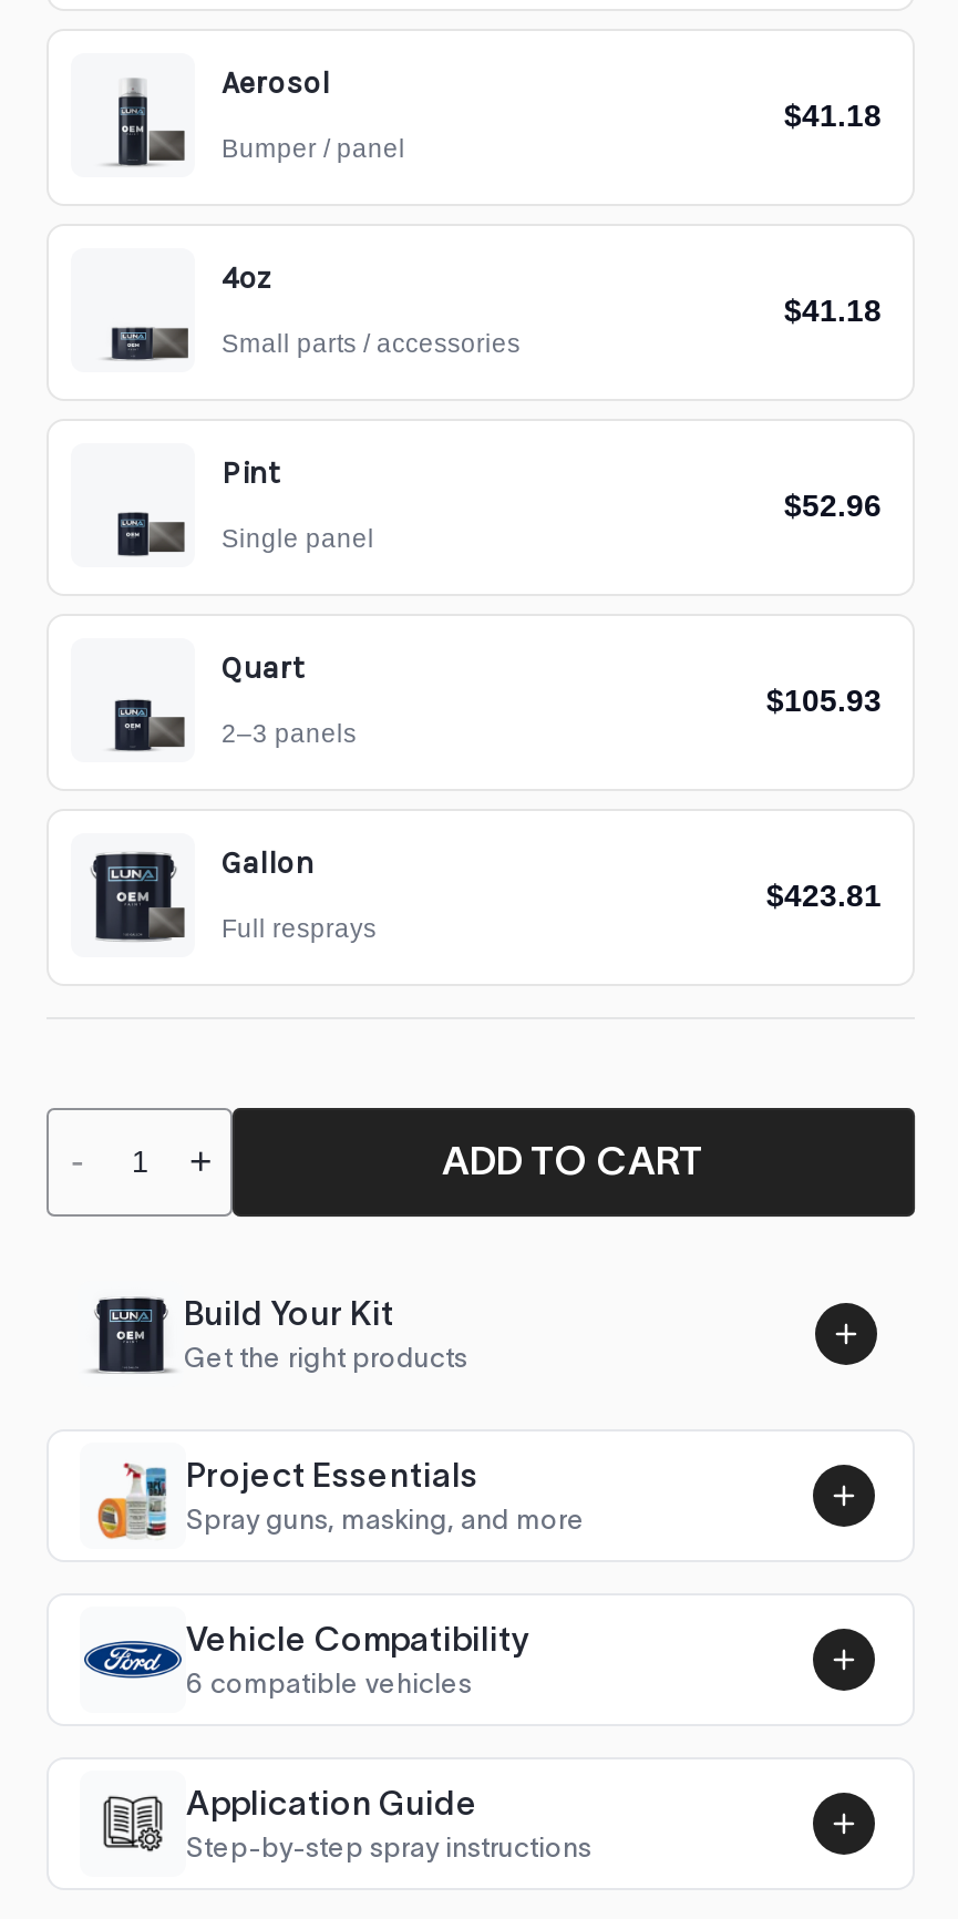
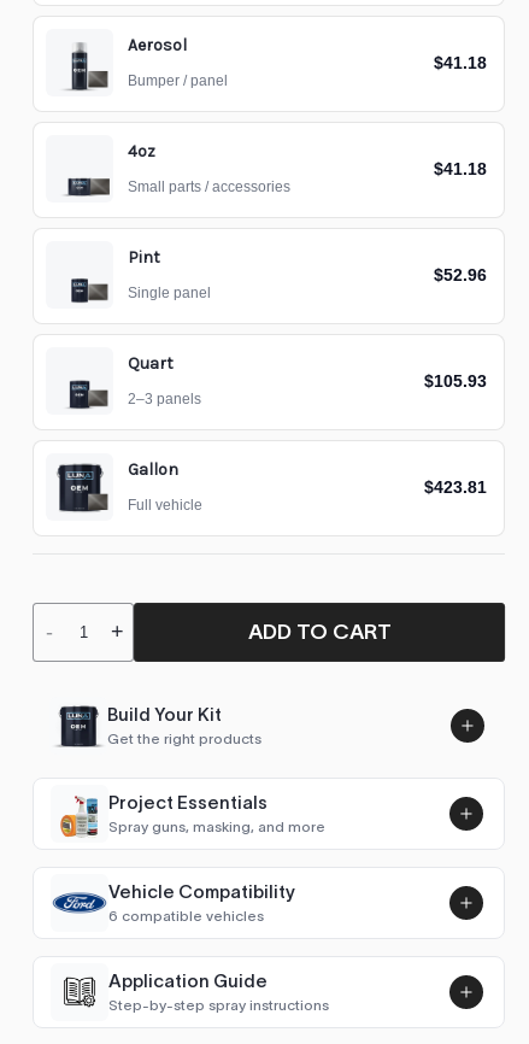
[222,915,377,942] Full resprays -> [128,498,202,512] Full vehicle

